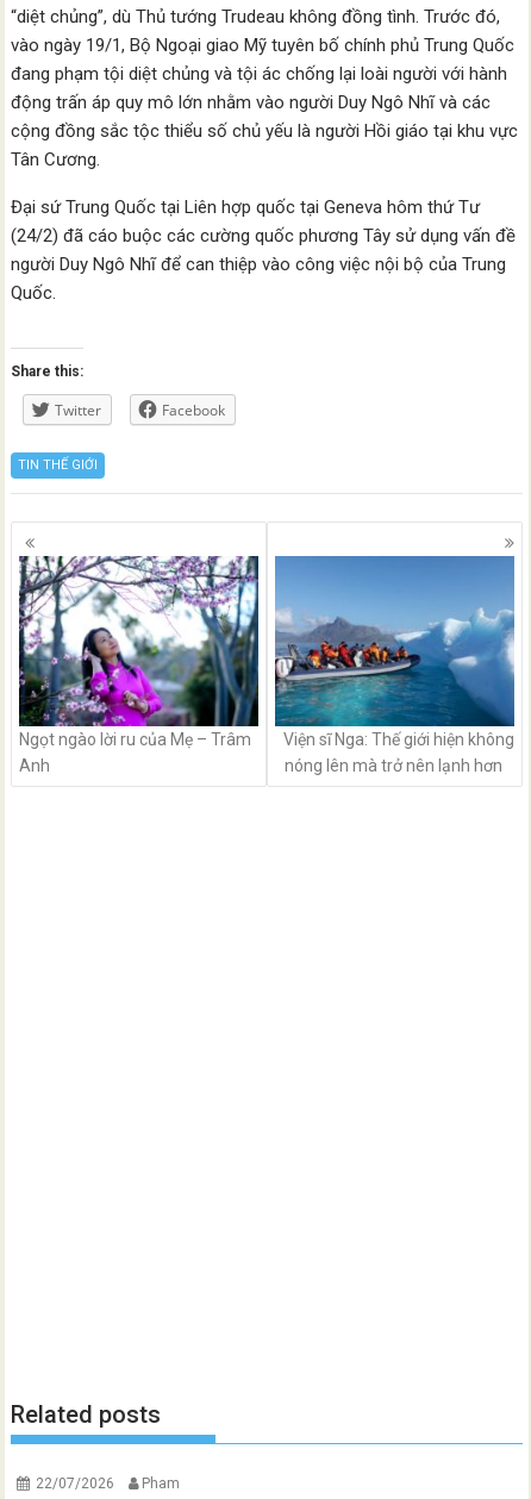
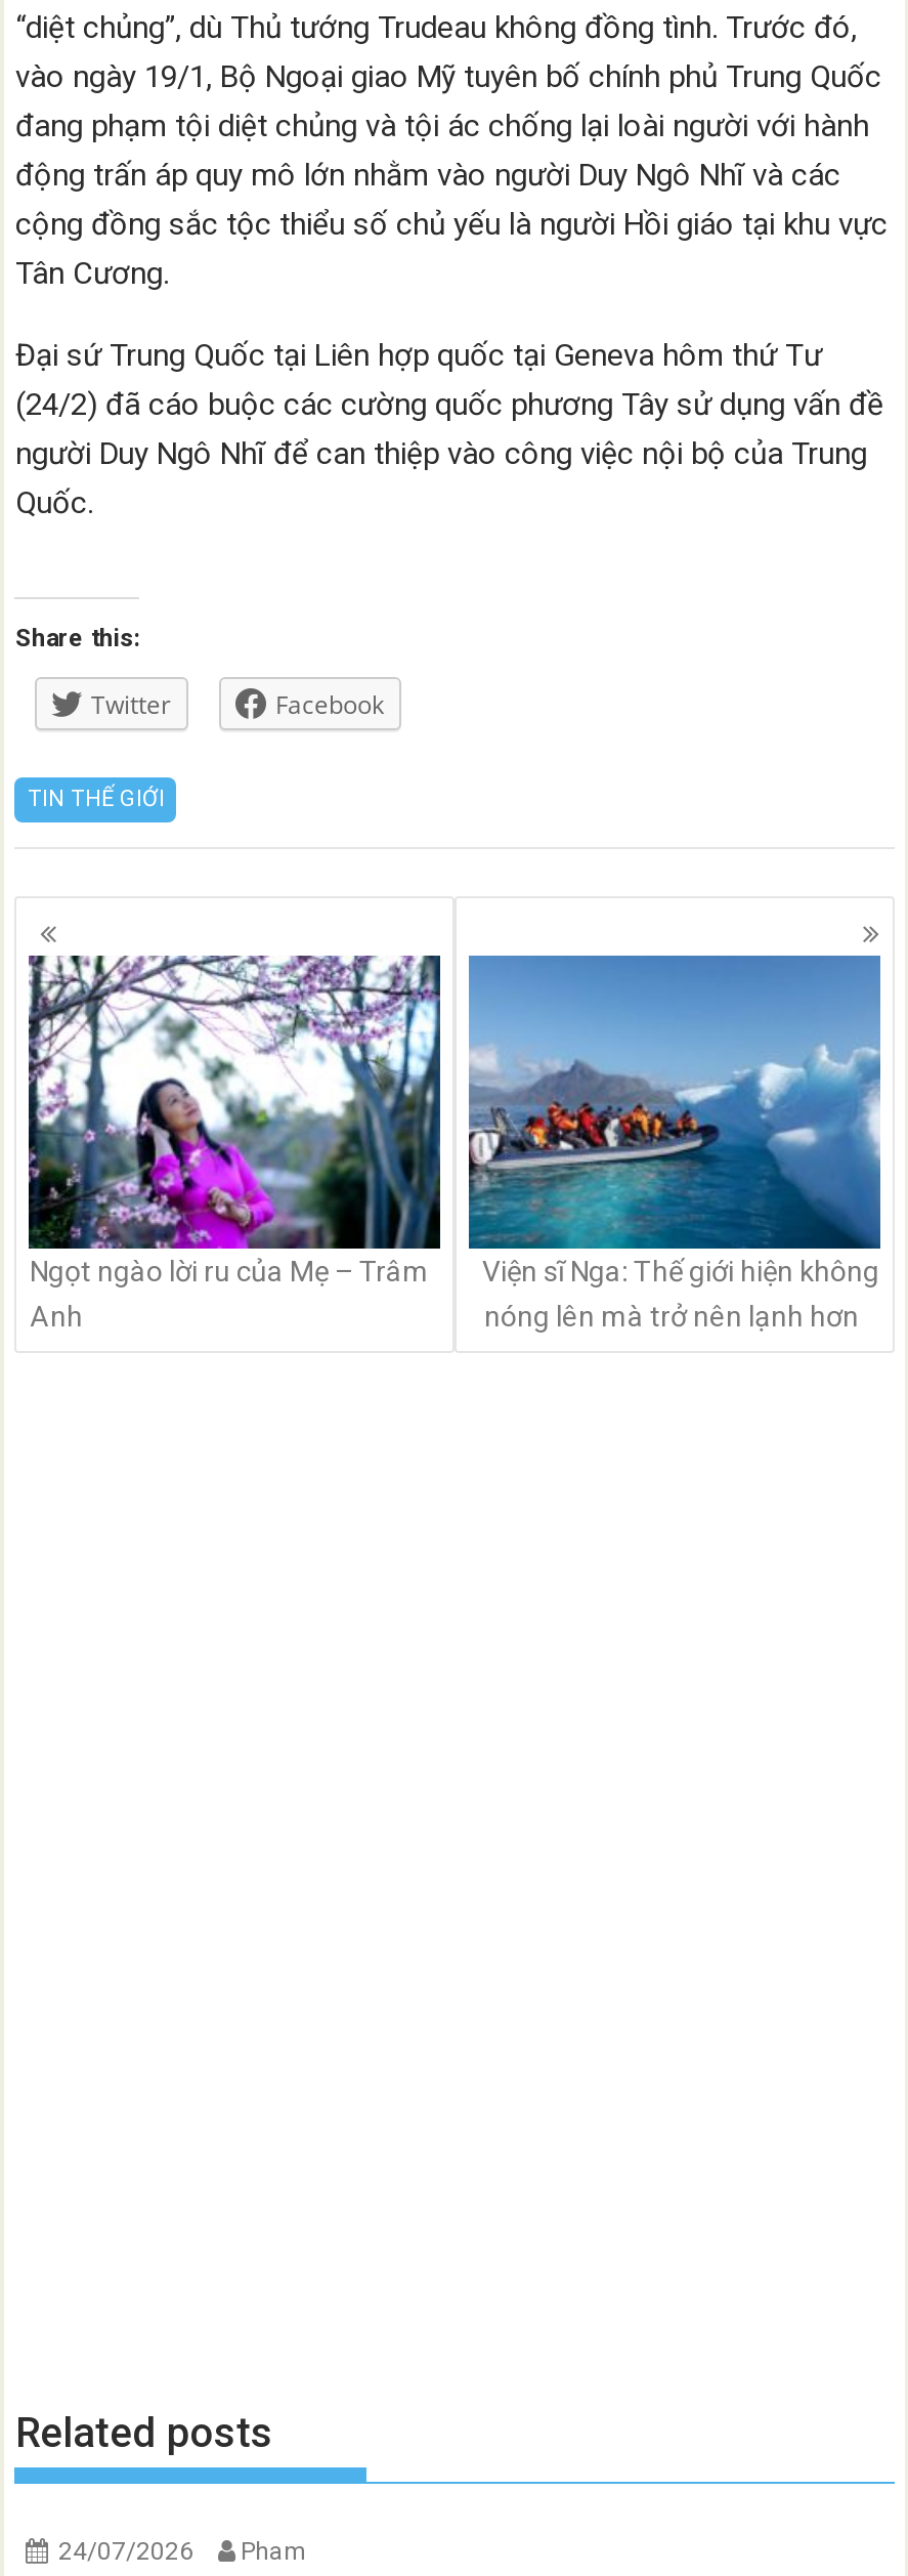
[36,1475,180,1492] 22/07/2026 Pham -> [58,2537,306,2566] 24/07/2026 Pham

